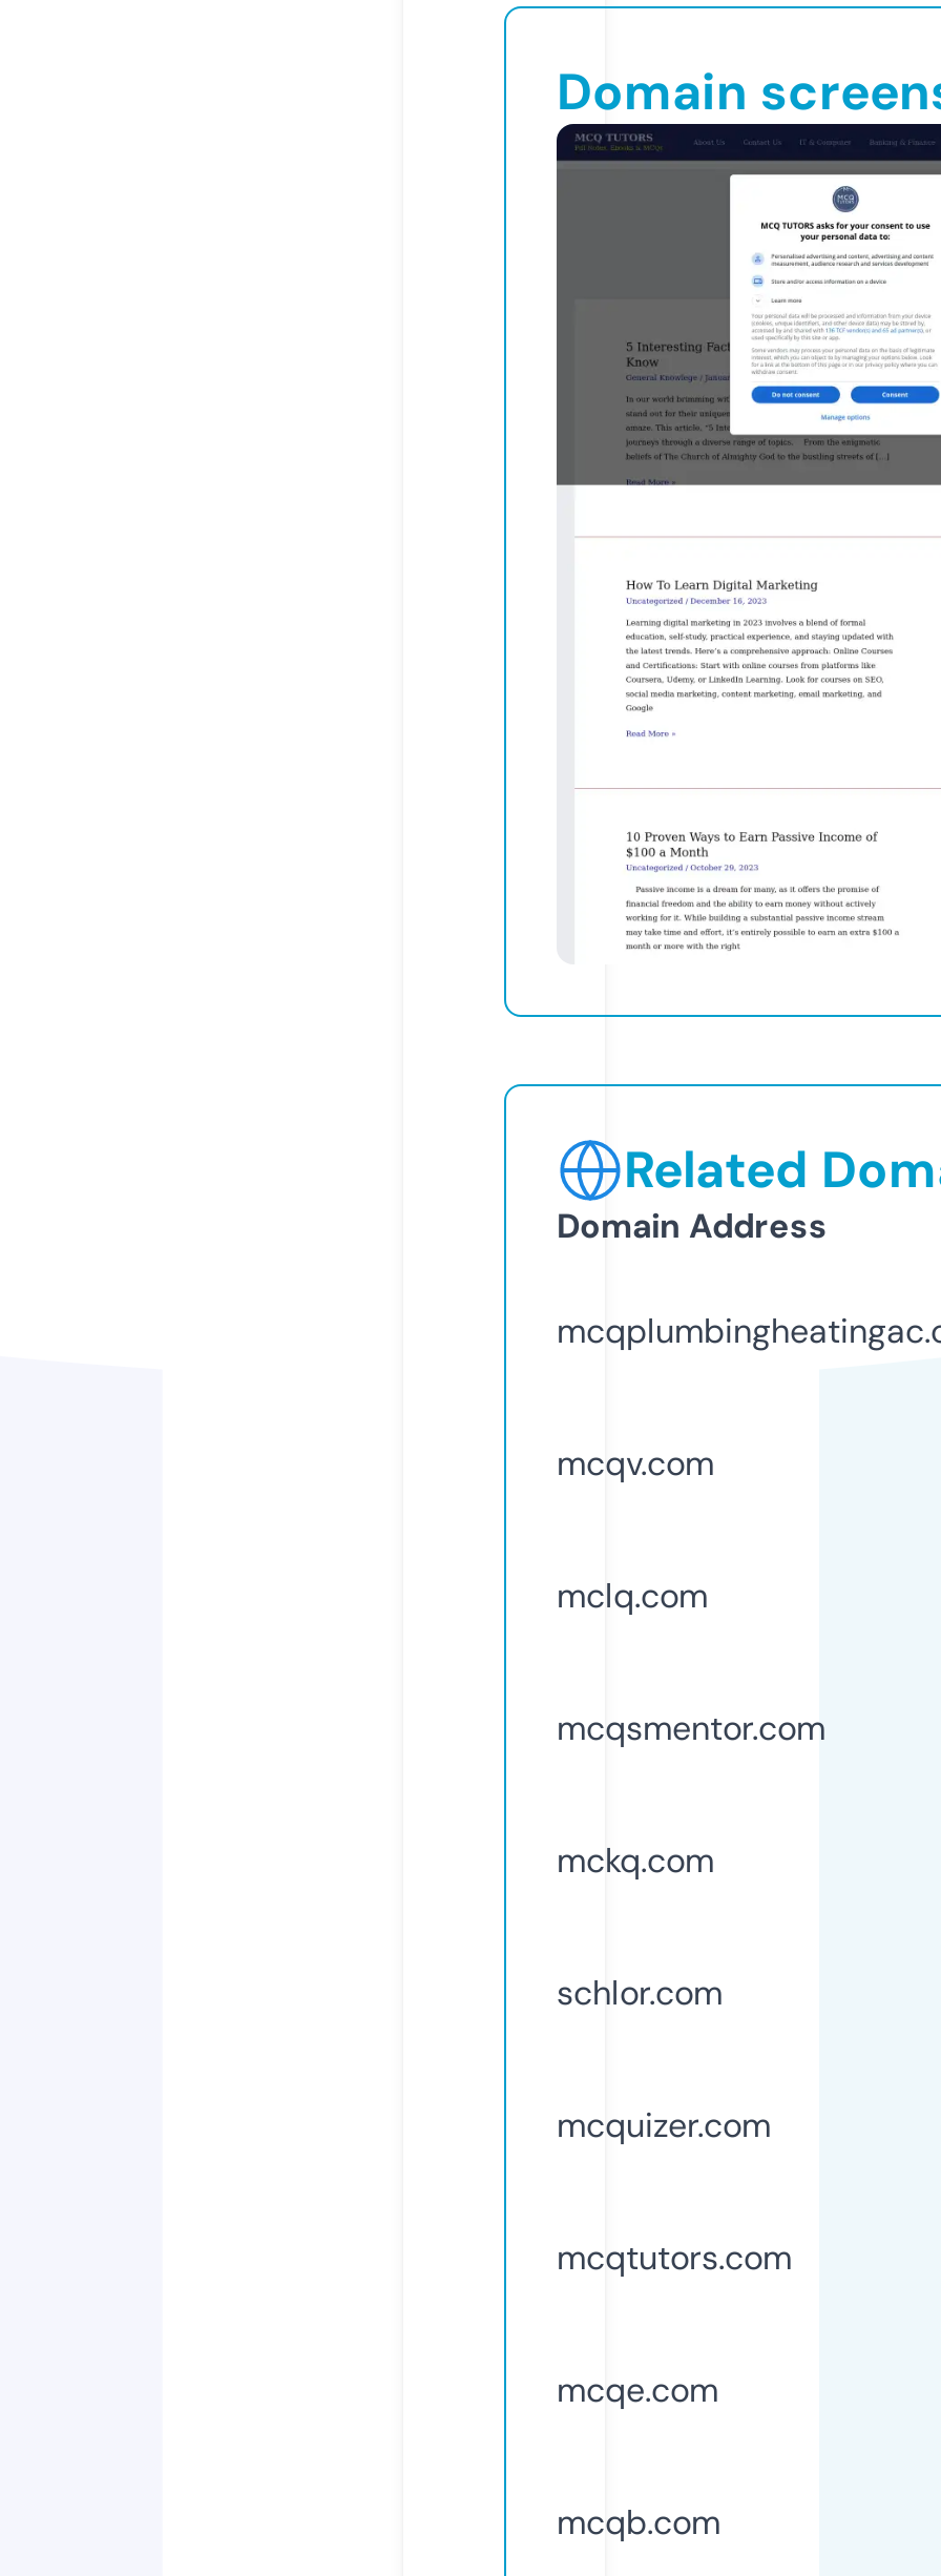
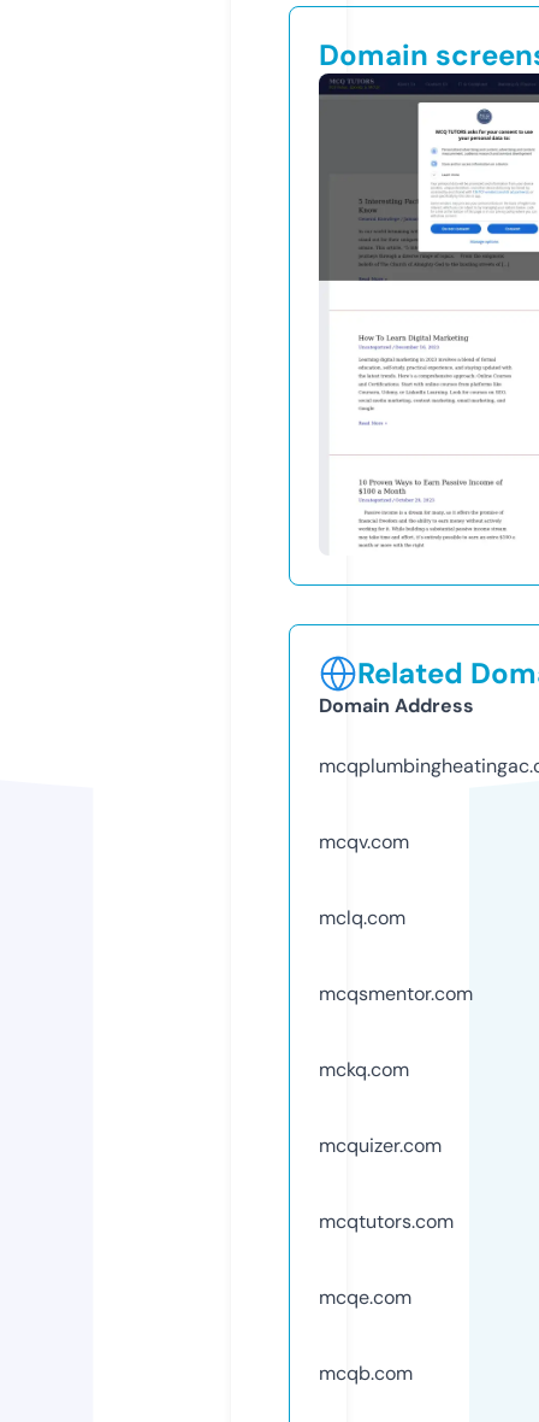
[557,1970,723,2015] schlor.com -> none

